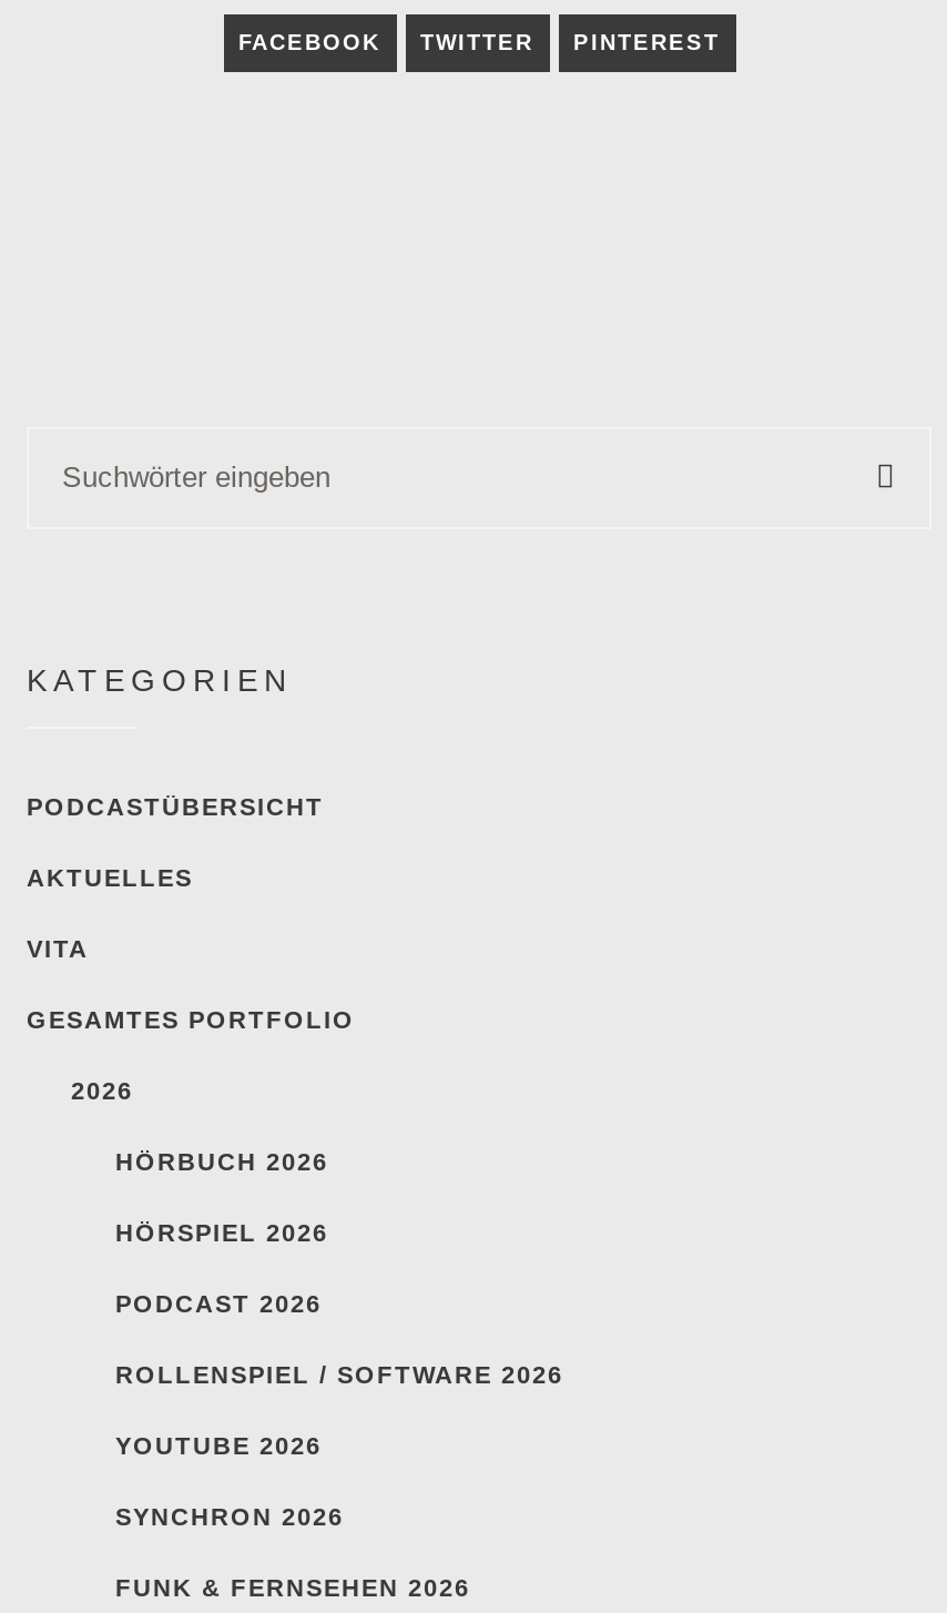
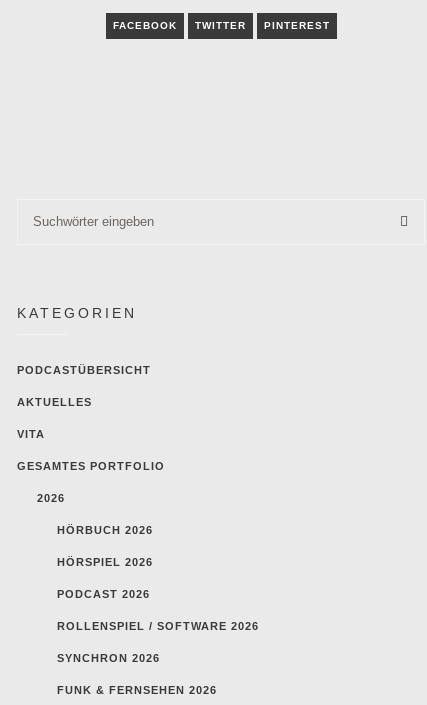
[115,1432,322,1458] YOUTUBE 2026 -> none

